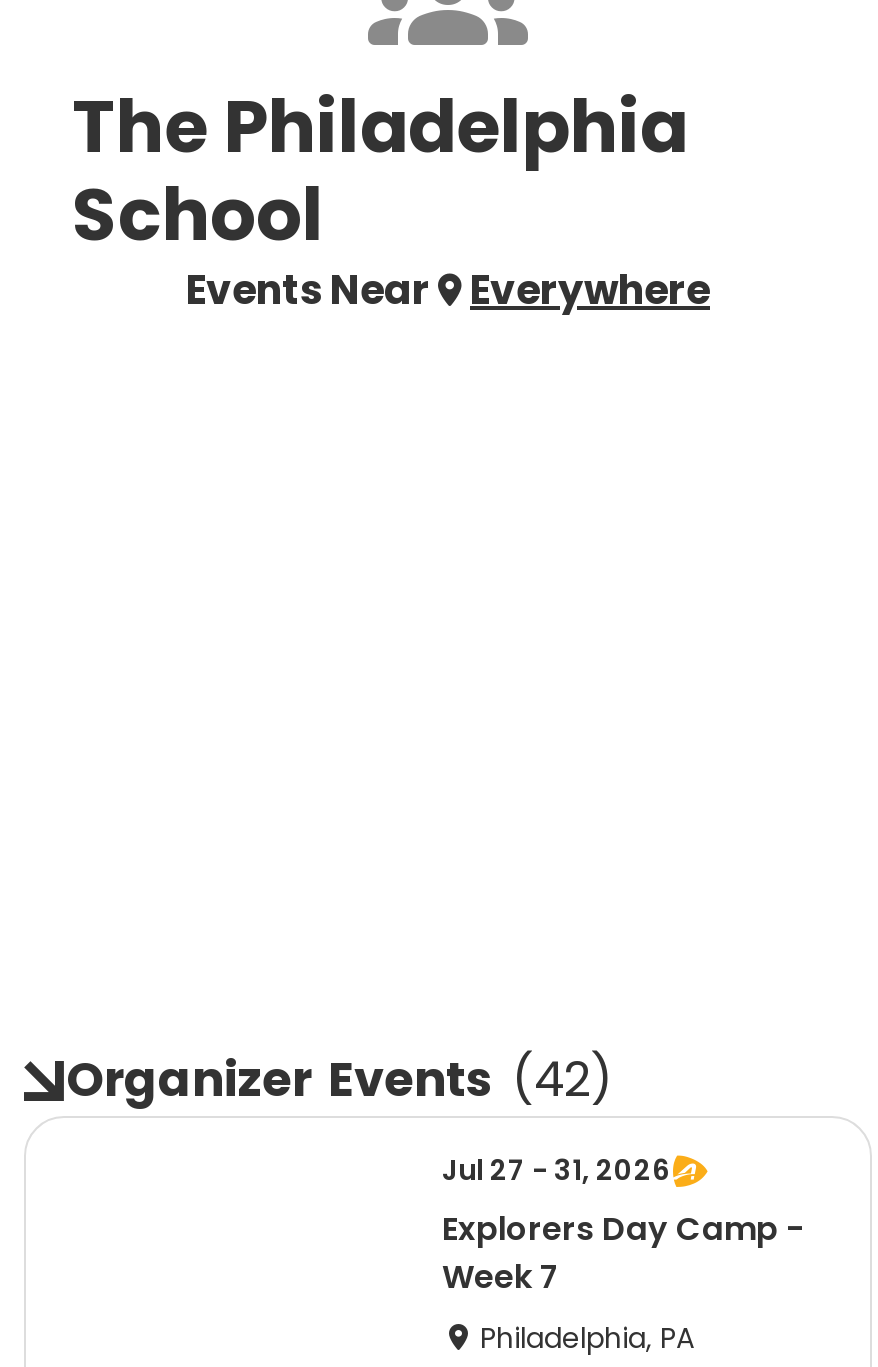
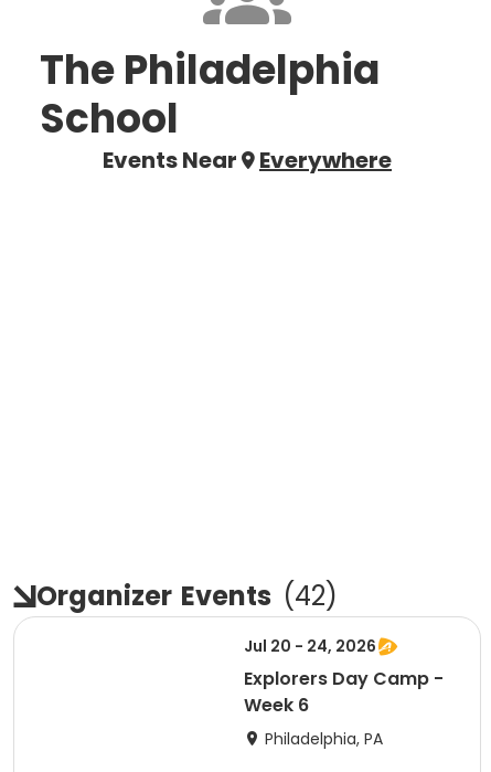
[442,1150,670,1190] Jul 27 - 31, 2026 -> [244,635,376,657] Jul 20 - 24, 2026
[442,1254,560,1300] Week 7 -> [244,692,309,718] Week 6

